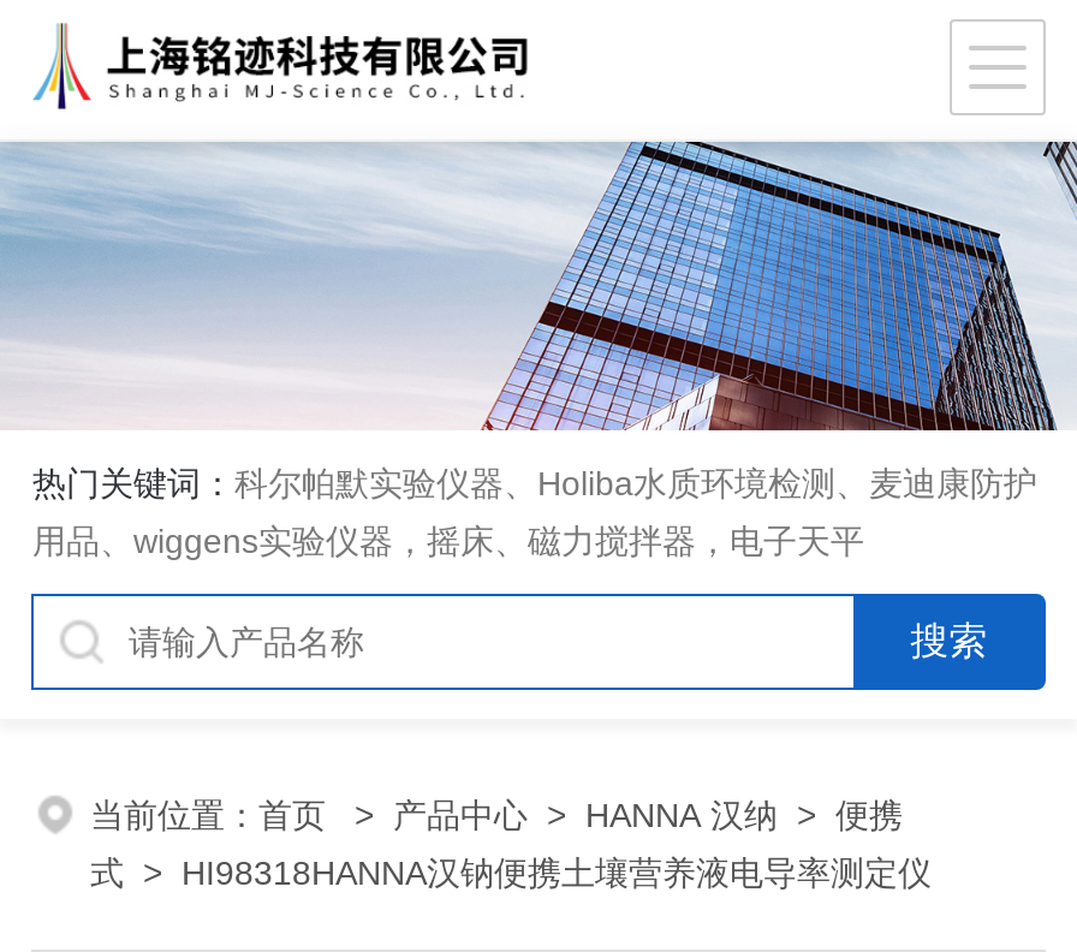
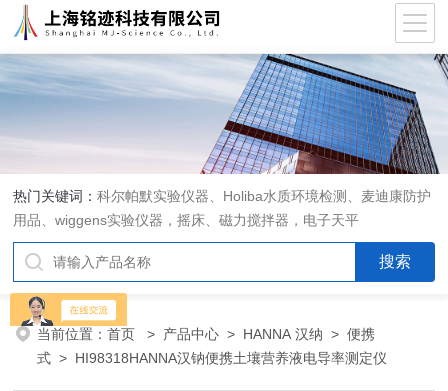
none -> [9,292,128,327] [image]

